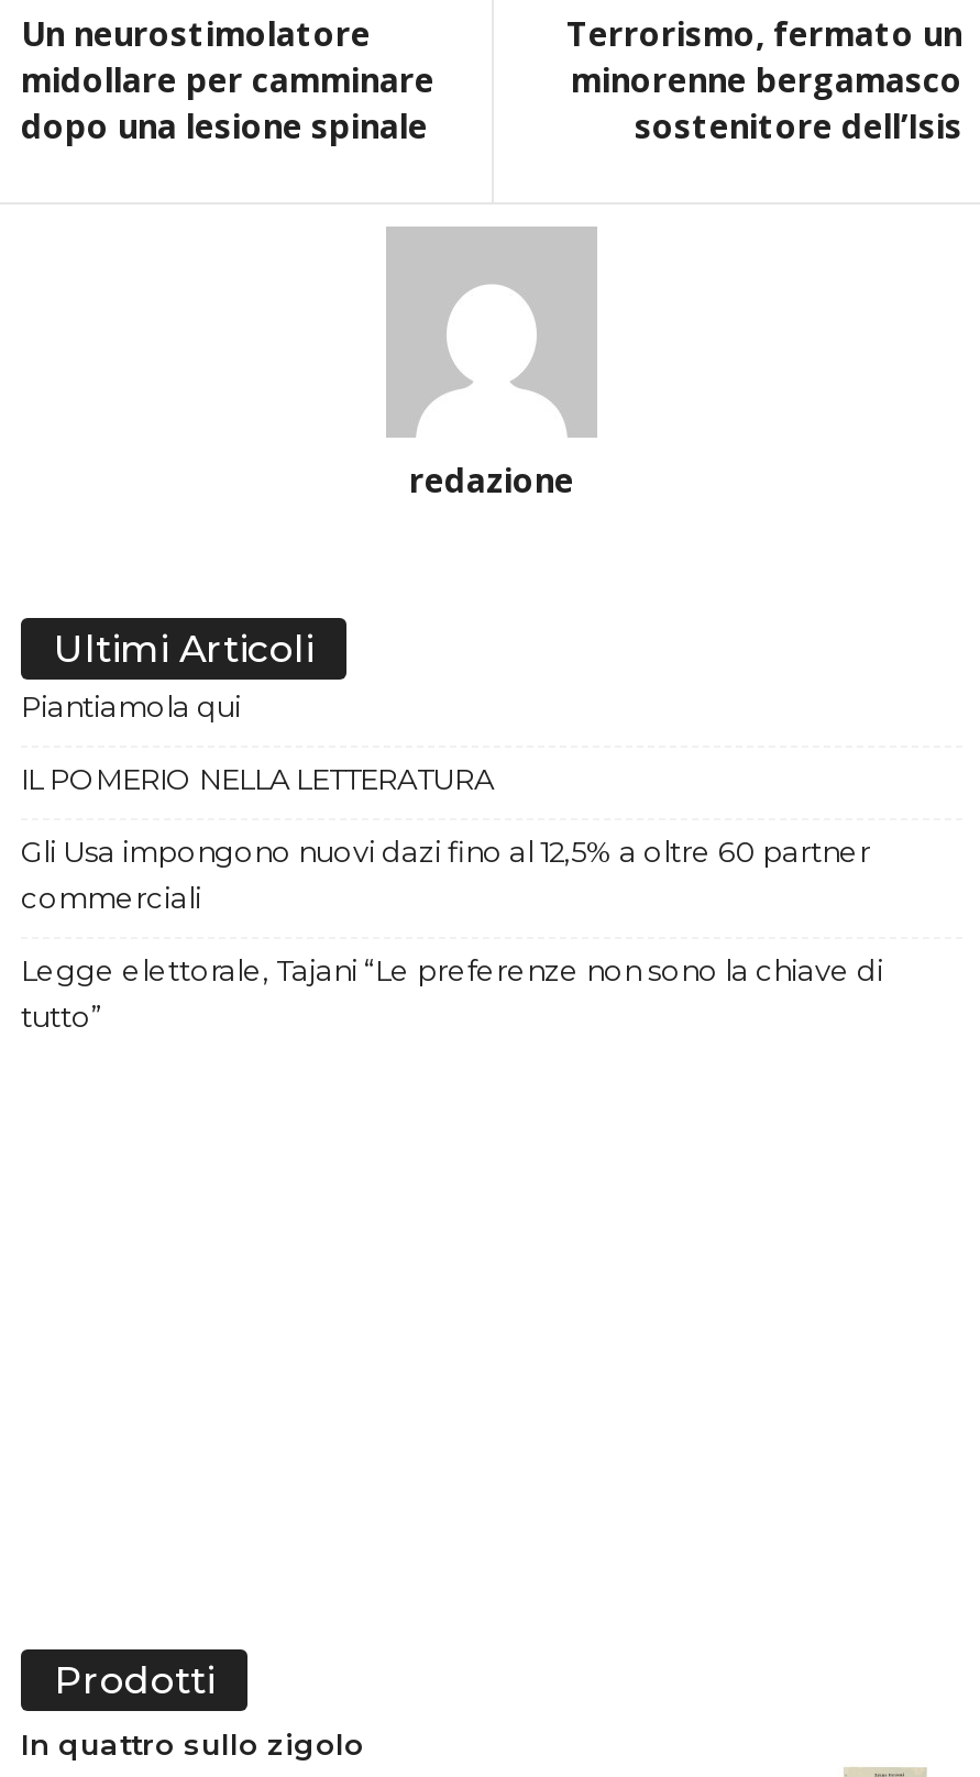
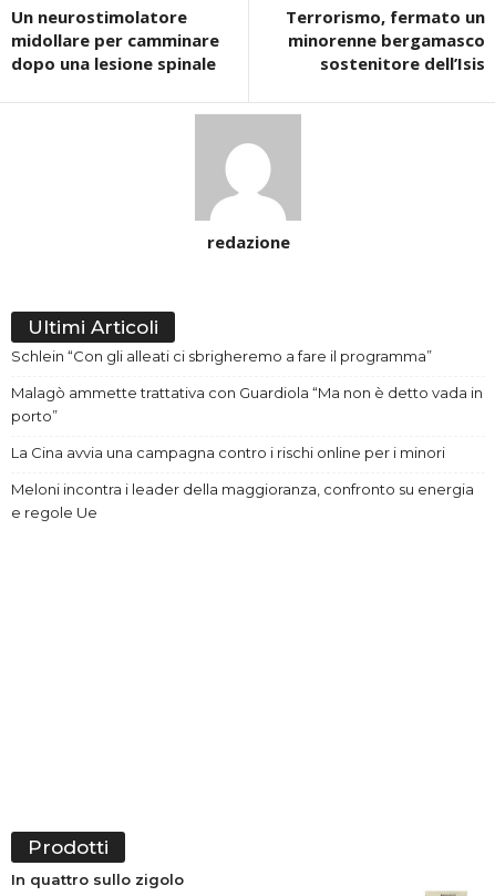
[21,689,241,724] Piantiamola qui -> [11,347,432,365] Schlein “Con gli alleati ci sbrigheremo a fare il programma”
[21,762,494,797] IL POMERIO NELLA LETTERATURA -> [11,384,483,425] Malagò ammette trattativa con Guardiola “Ma non è detto vada in | porto”
[21,834,870,916] Gli Usa impongono nuovi dazi fino al 12,5% a oltre 60 partner | commerciali -> [11,444,445,462] La Cina avvia una campagna contro i rischi online per i minori
[21,953,883,1034] Legge elettorale, Tajani “Le preferenze non sono la chiave di | tutto” -> [11,480,474,522] Meloni incontra i leader della maggioranza, confronto su energia | e regole Ue

